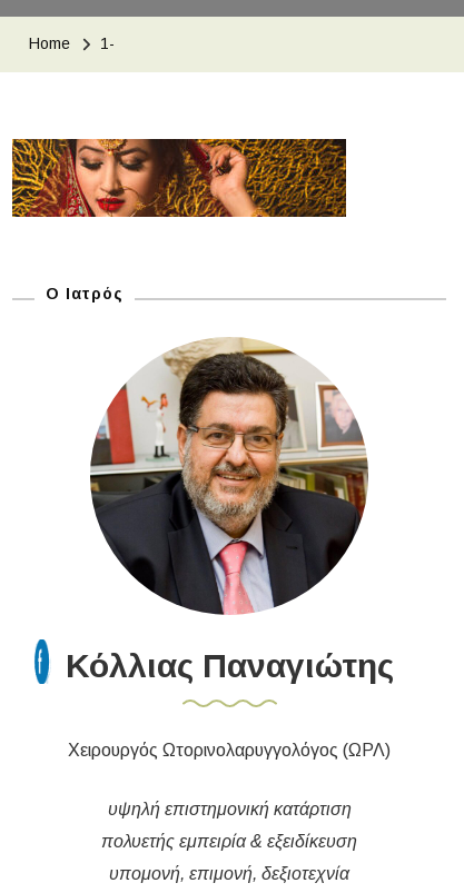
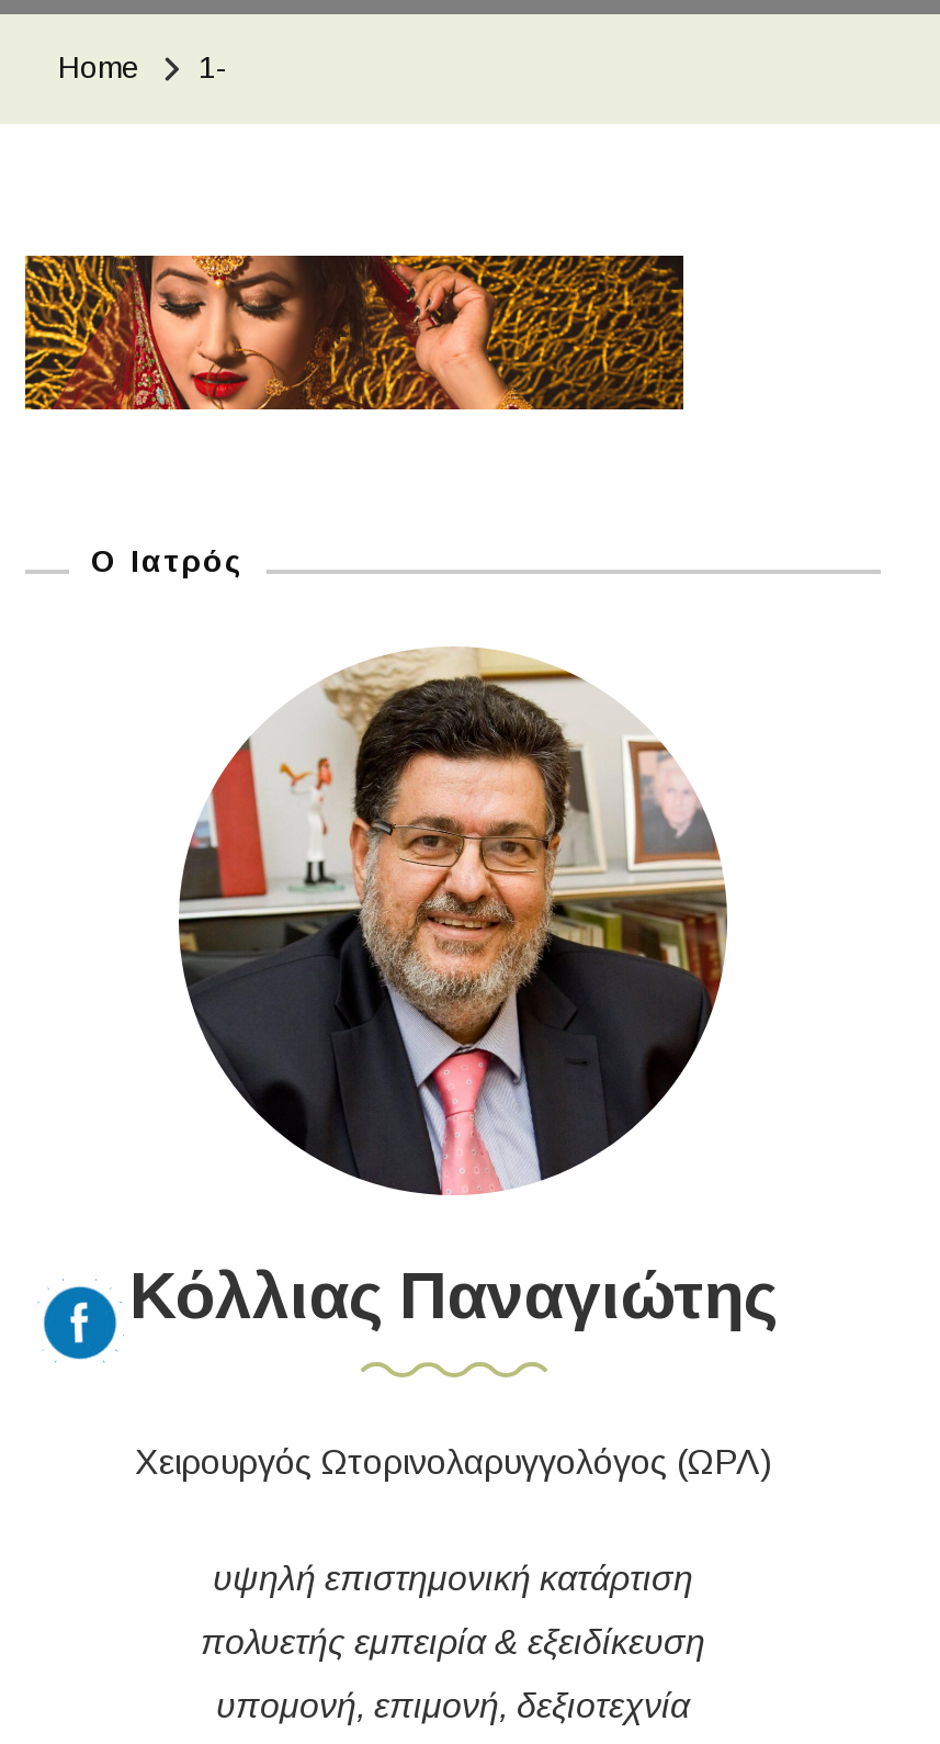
[21,638,59,698] [image] -> [41,1244,120,1362] [image]

